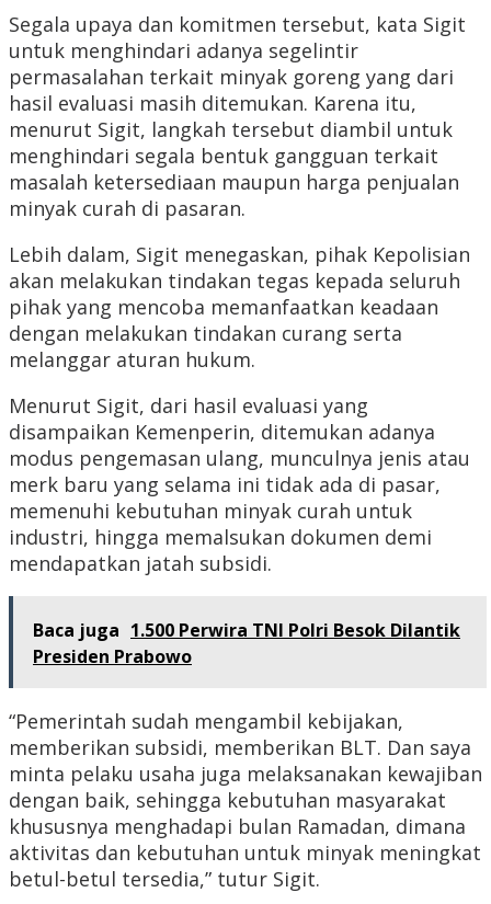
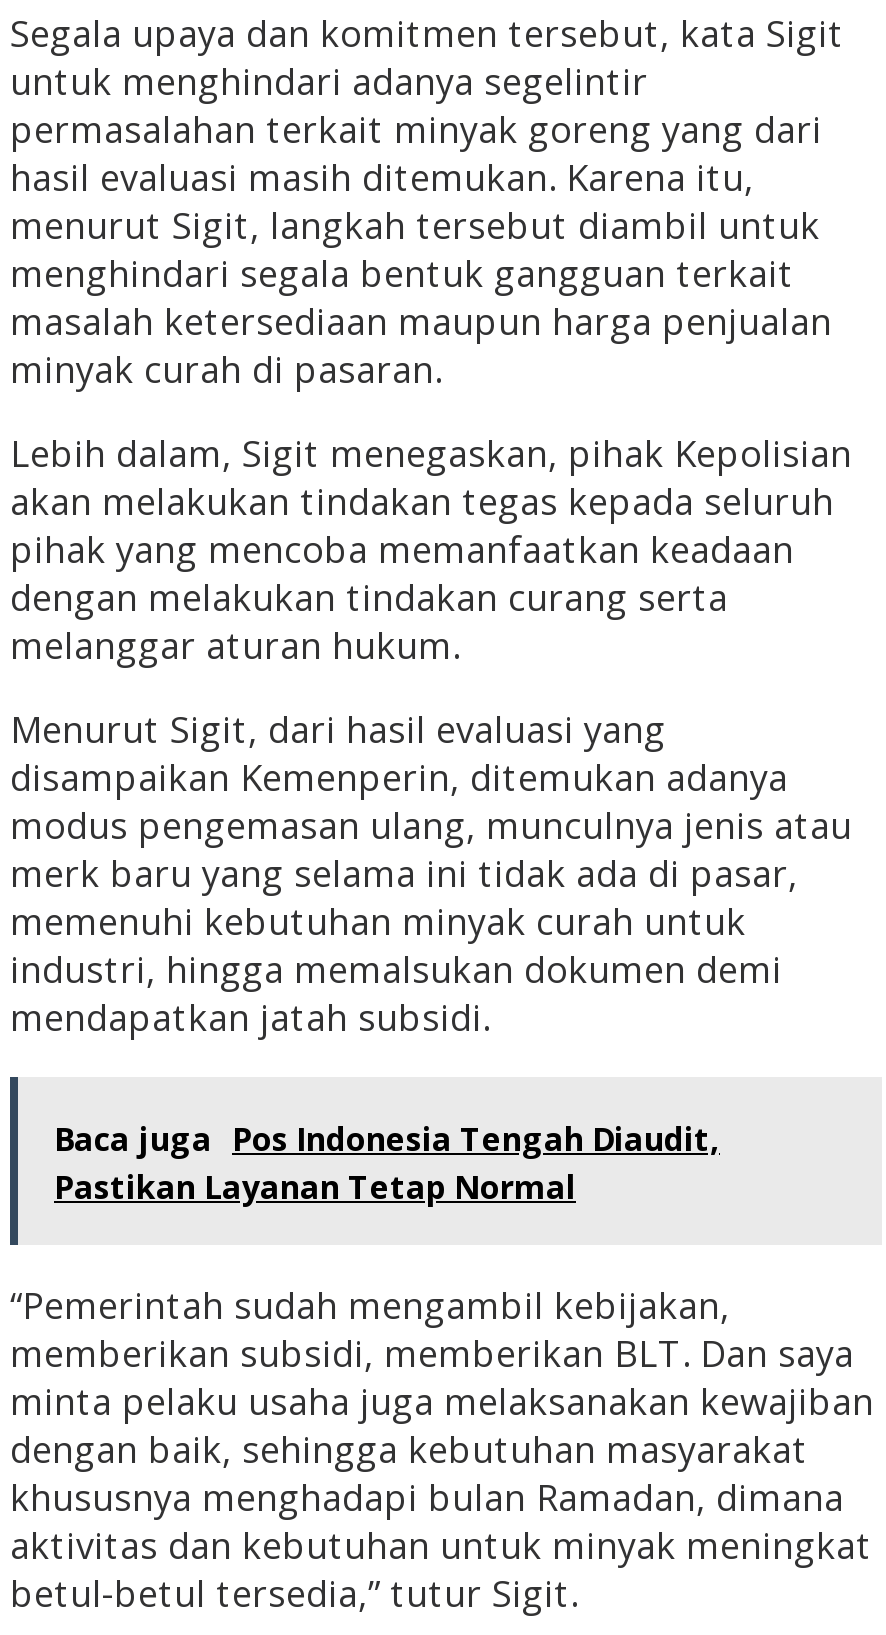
[33,618,460,669] Baca juga 1.500 Perwira TNI Polri Besok Dilantik | Presiden Prabowo -> [54,1117,720,1209] Baca juga Pos Indonesia Tengah Diaudit, | Pastikan Layanan Tetap Normal

